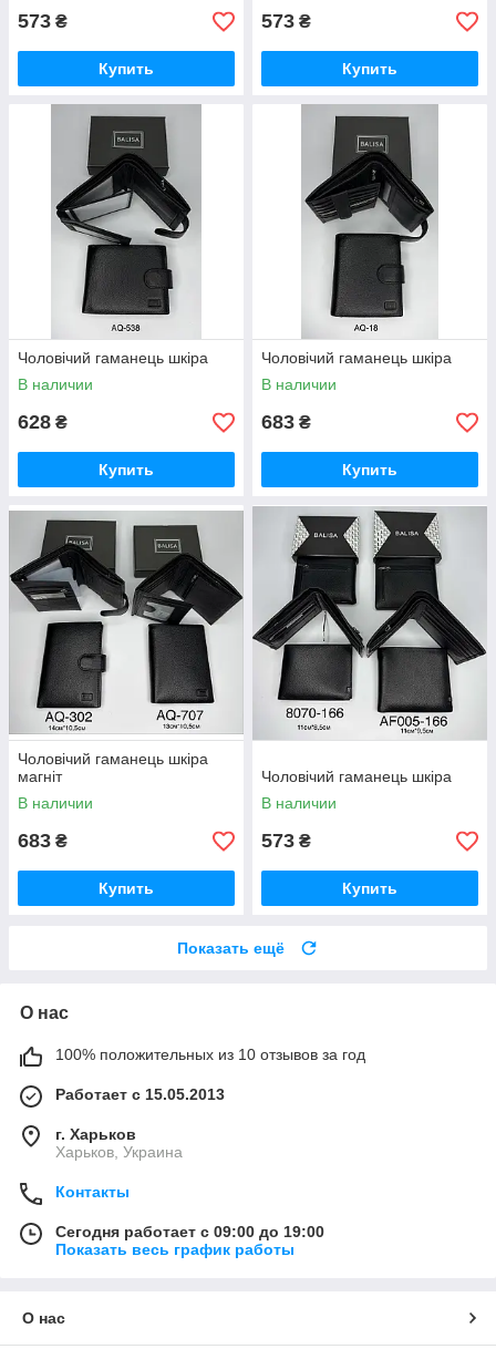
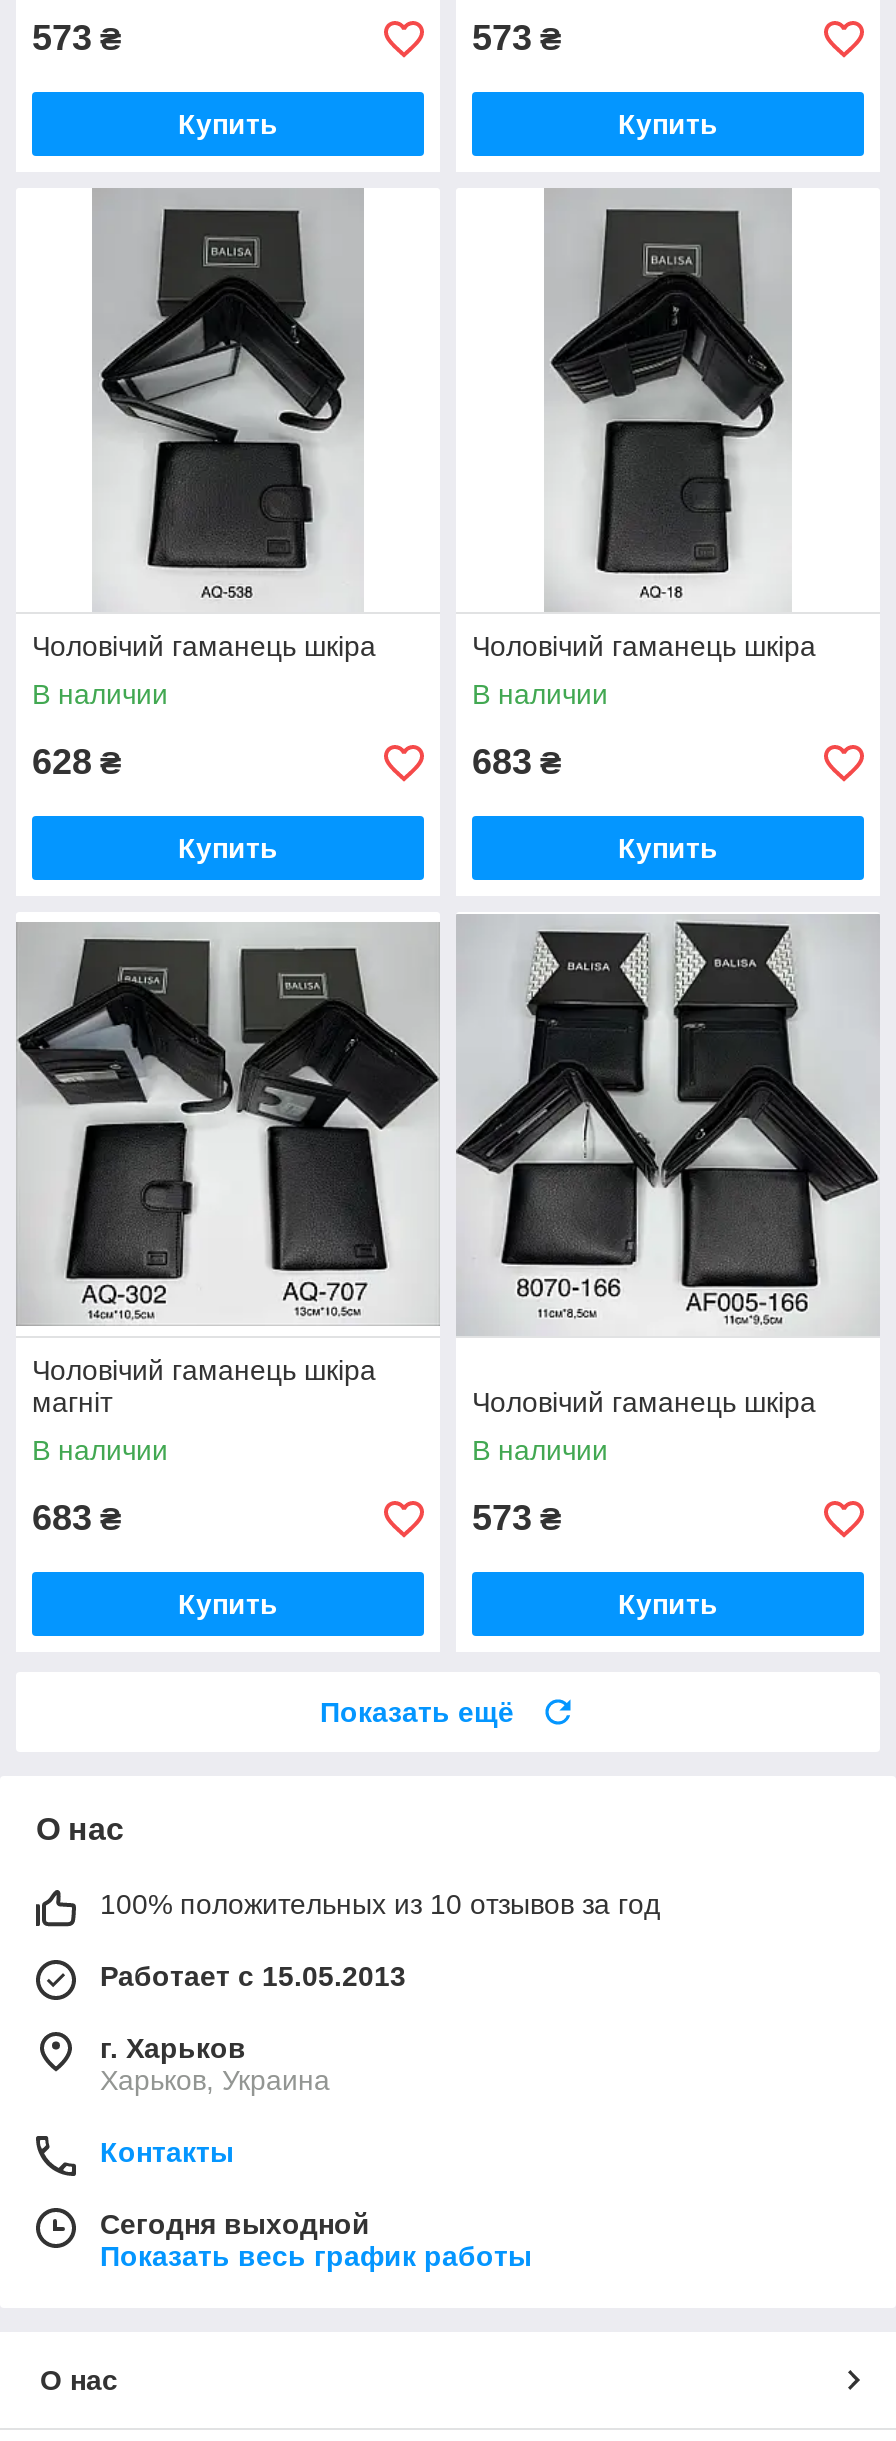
[55,1223,324,1241] Сегодня работает с 09:00 до 19:00 -> [100,2209,370,2241] Сегодня выходной

